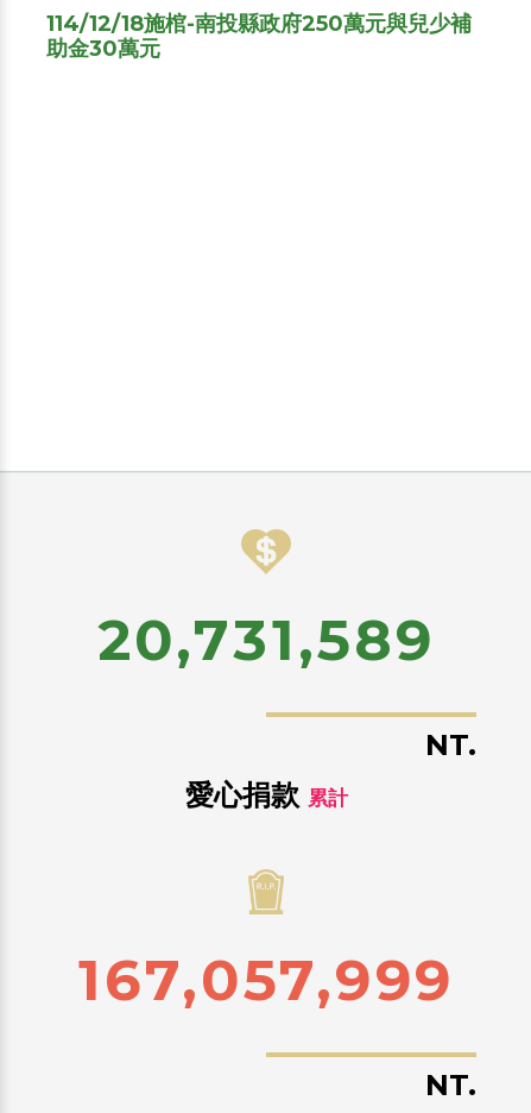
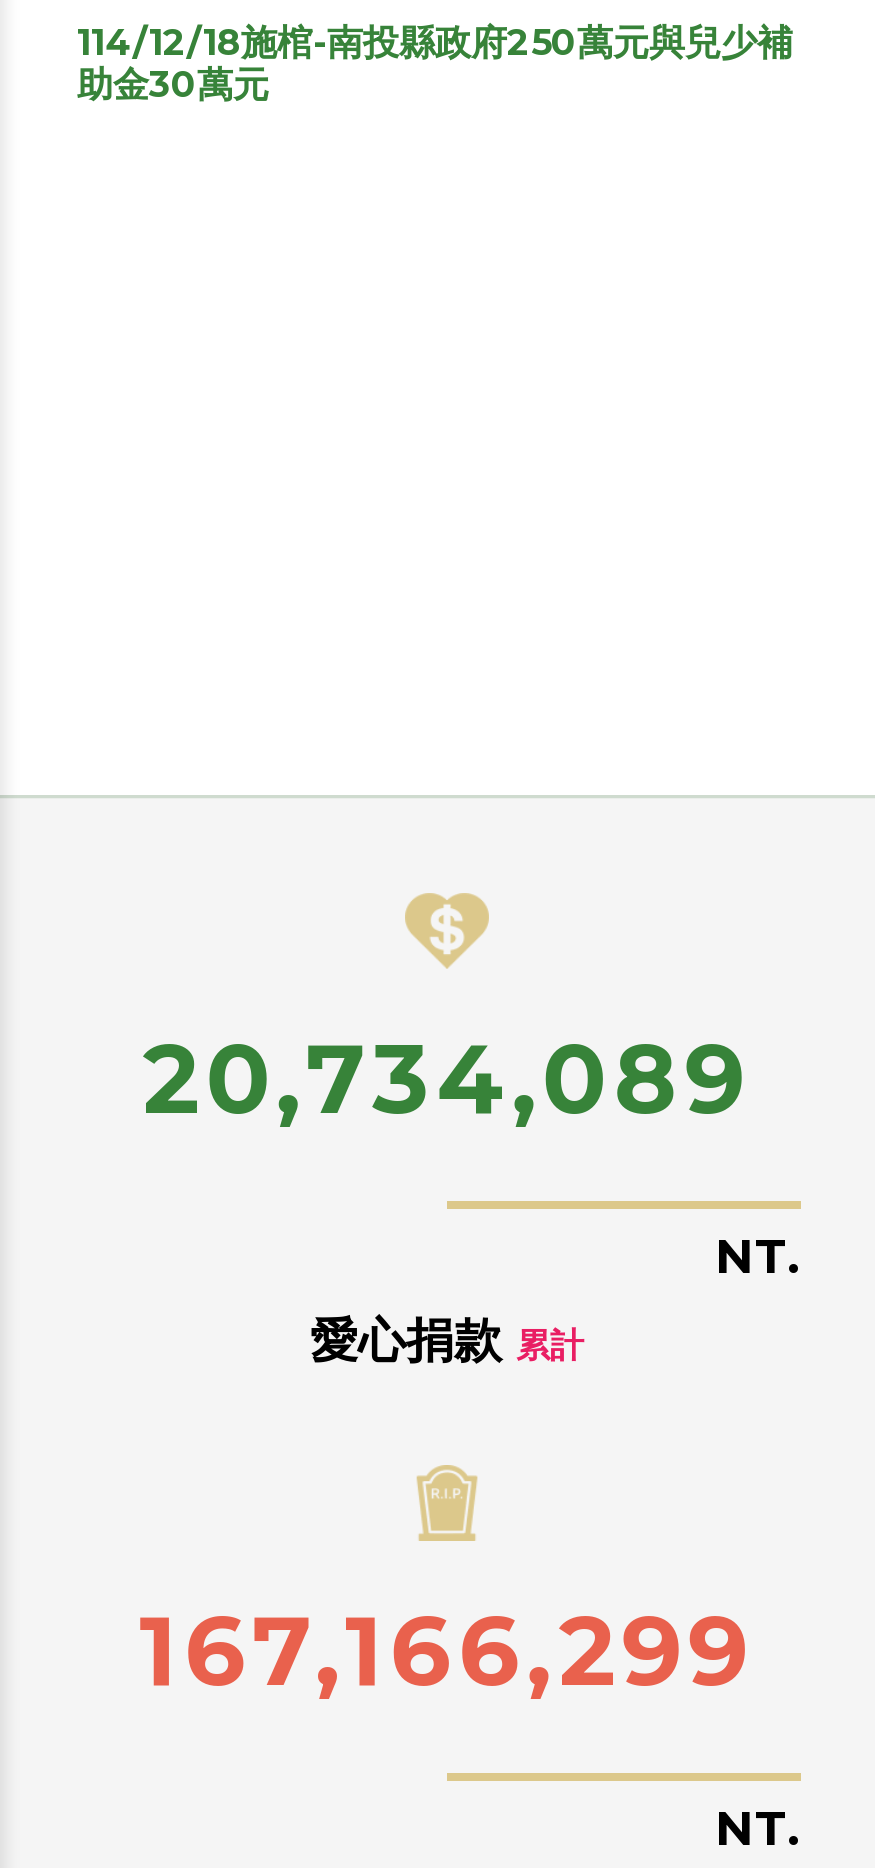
[97,606,435,675] 20,731,589 -> [143,1022,751,1138] 20,734,089
[78,946,454,1015] 167,057,999 -> [140,1593,754,1709] 167,166,299

